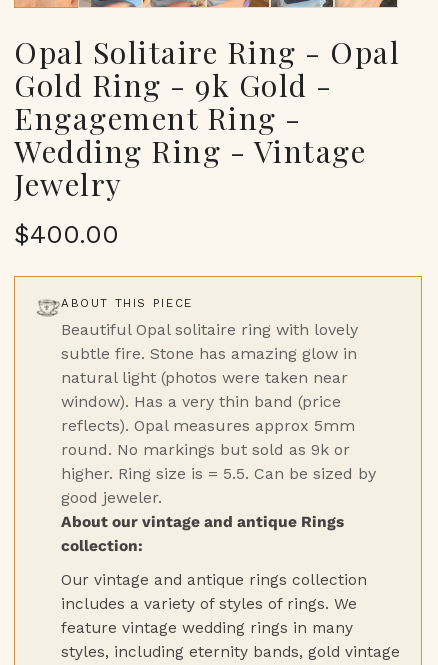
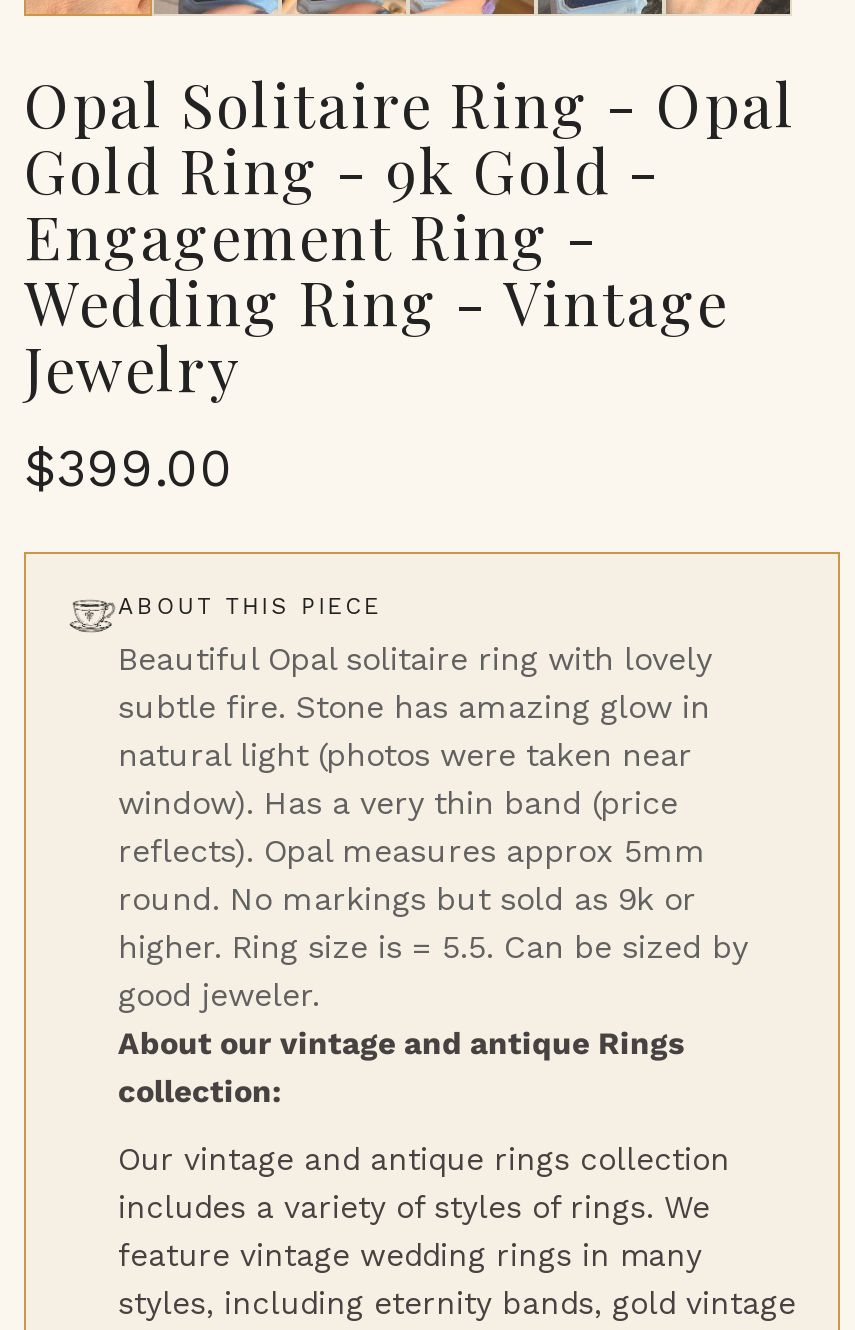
[14,219,119,249] $400.00 -> [24,438,234,498] $399.00

